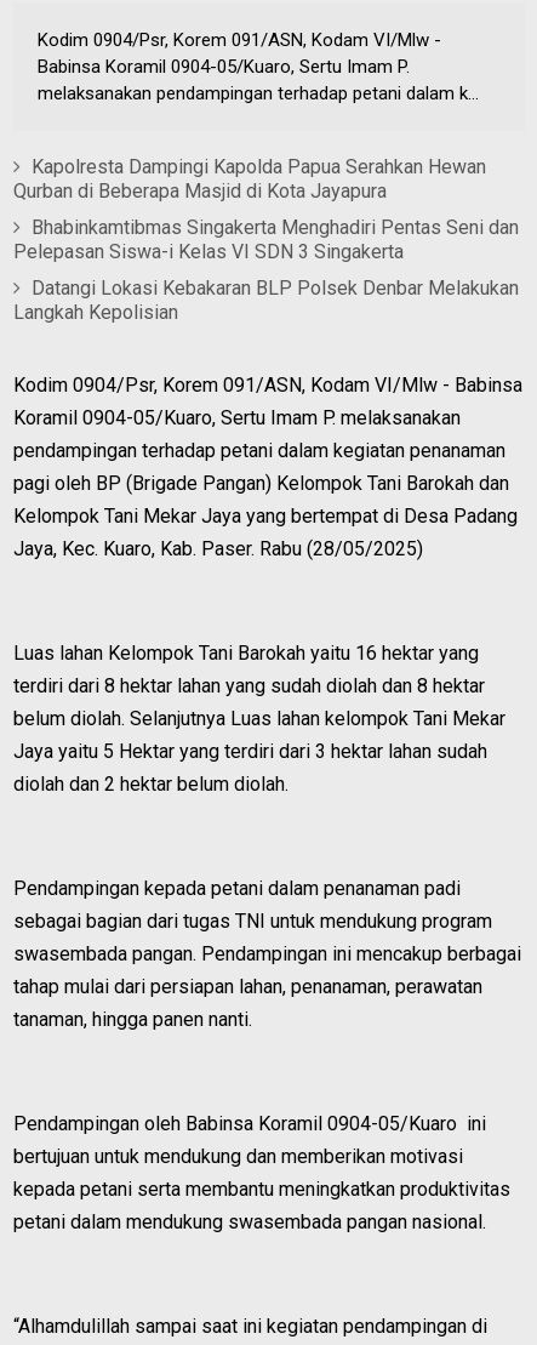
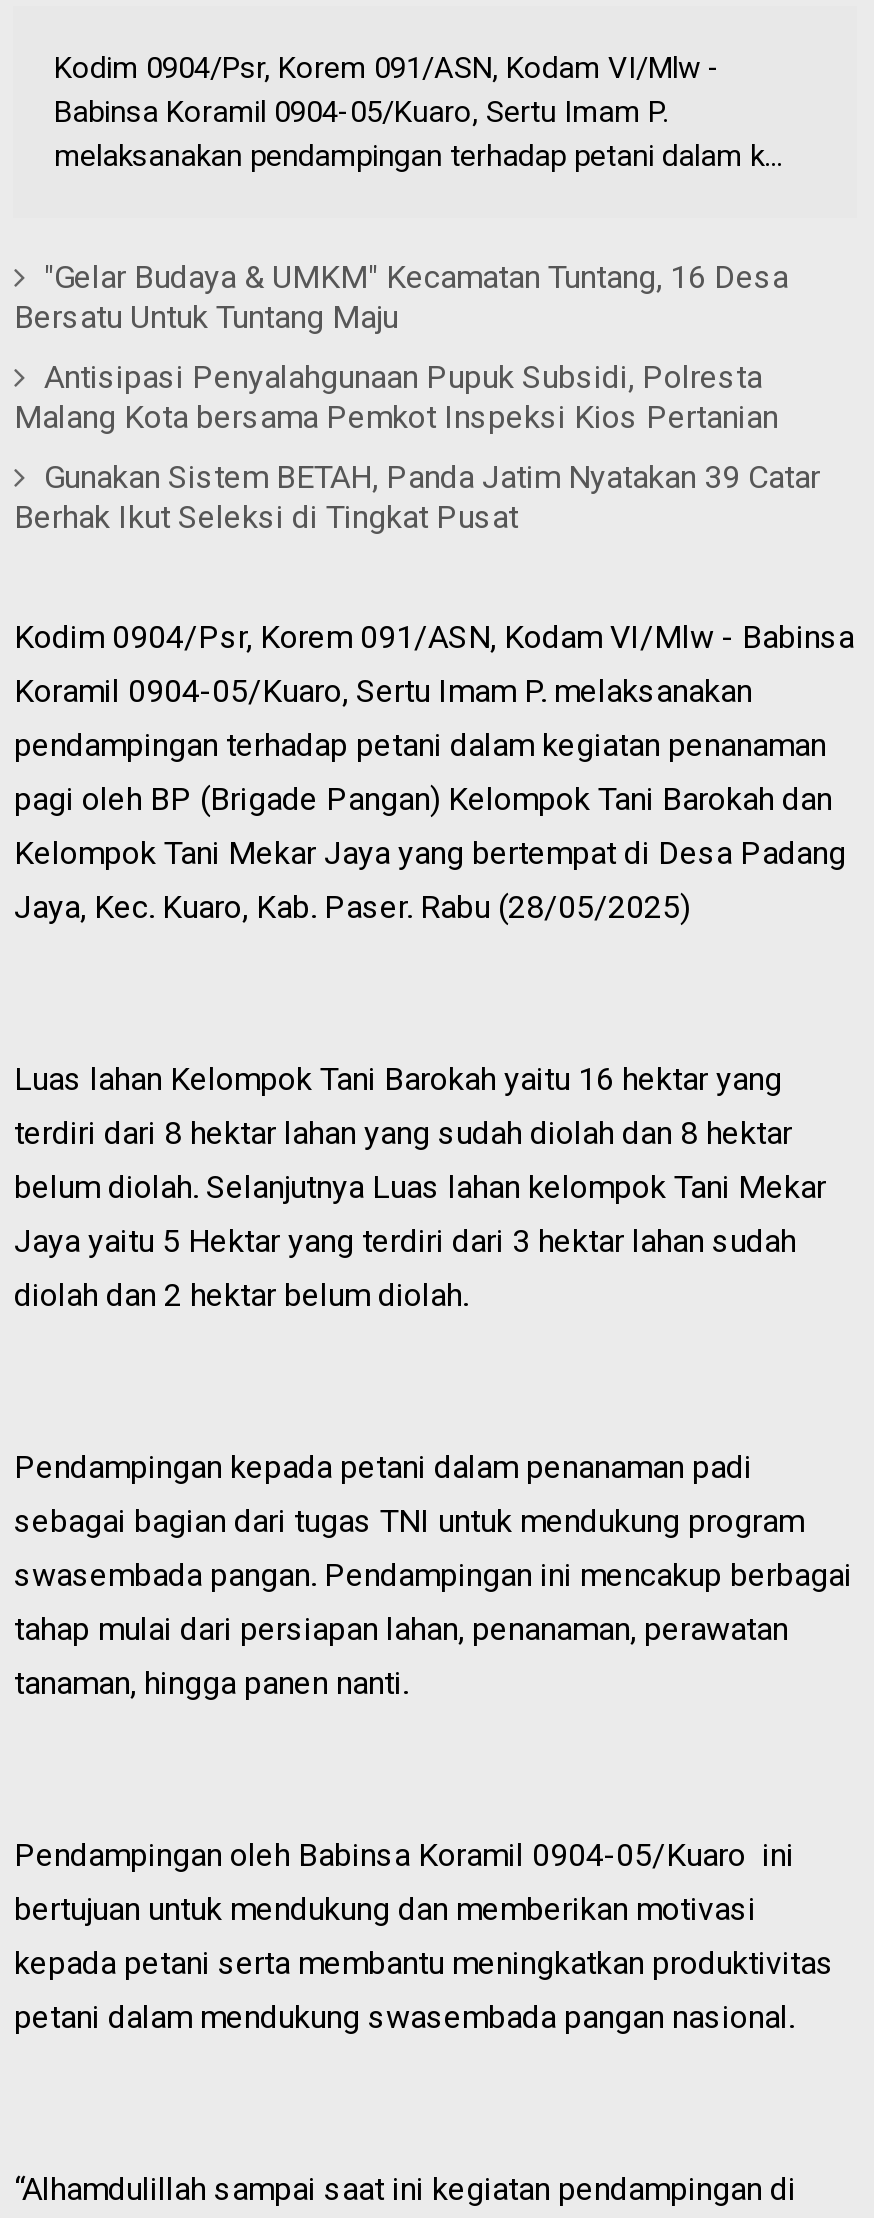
[14,155,487,202] Kapolresta Dampingi Kapolda Papua Serahkan Hewan | Qurban di Beberapa Masjid di Kota Jayapura -> [14,258,788,336] "Gelar Budaya & UMKM" Kecamatan Tuntang, 16 Desa | Bersatu Untuk Tuntang Maju
[14,216,519,263] Bhabinkamtibmas Singakerta Menghadiri Pentas Seni dan | Pelepasan Siswa-i Kelas VI SDN 3 Singakerta -> [14,358,778,436] Antisipasi Penyalahgunaan Pupuk Subsidi, Polresta | Malang Kota bersama Pemkot Inspeksi Kios Pertanian
[14,276,519,324] Datangi Lokasi Kebakaran BLP Polsek Denbar Melakukan | Langkah Kepolisian -> [14,458,820,536] Gunakan Sistem BETAH, Panda Jatim Nyatakan 39 Catar | Berhak Ikut Seleksi di Tingkat Pusat

